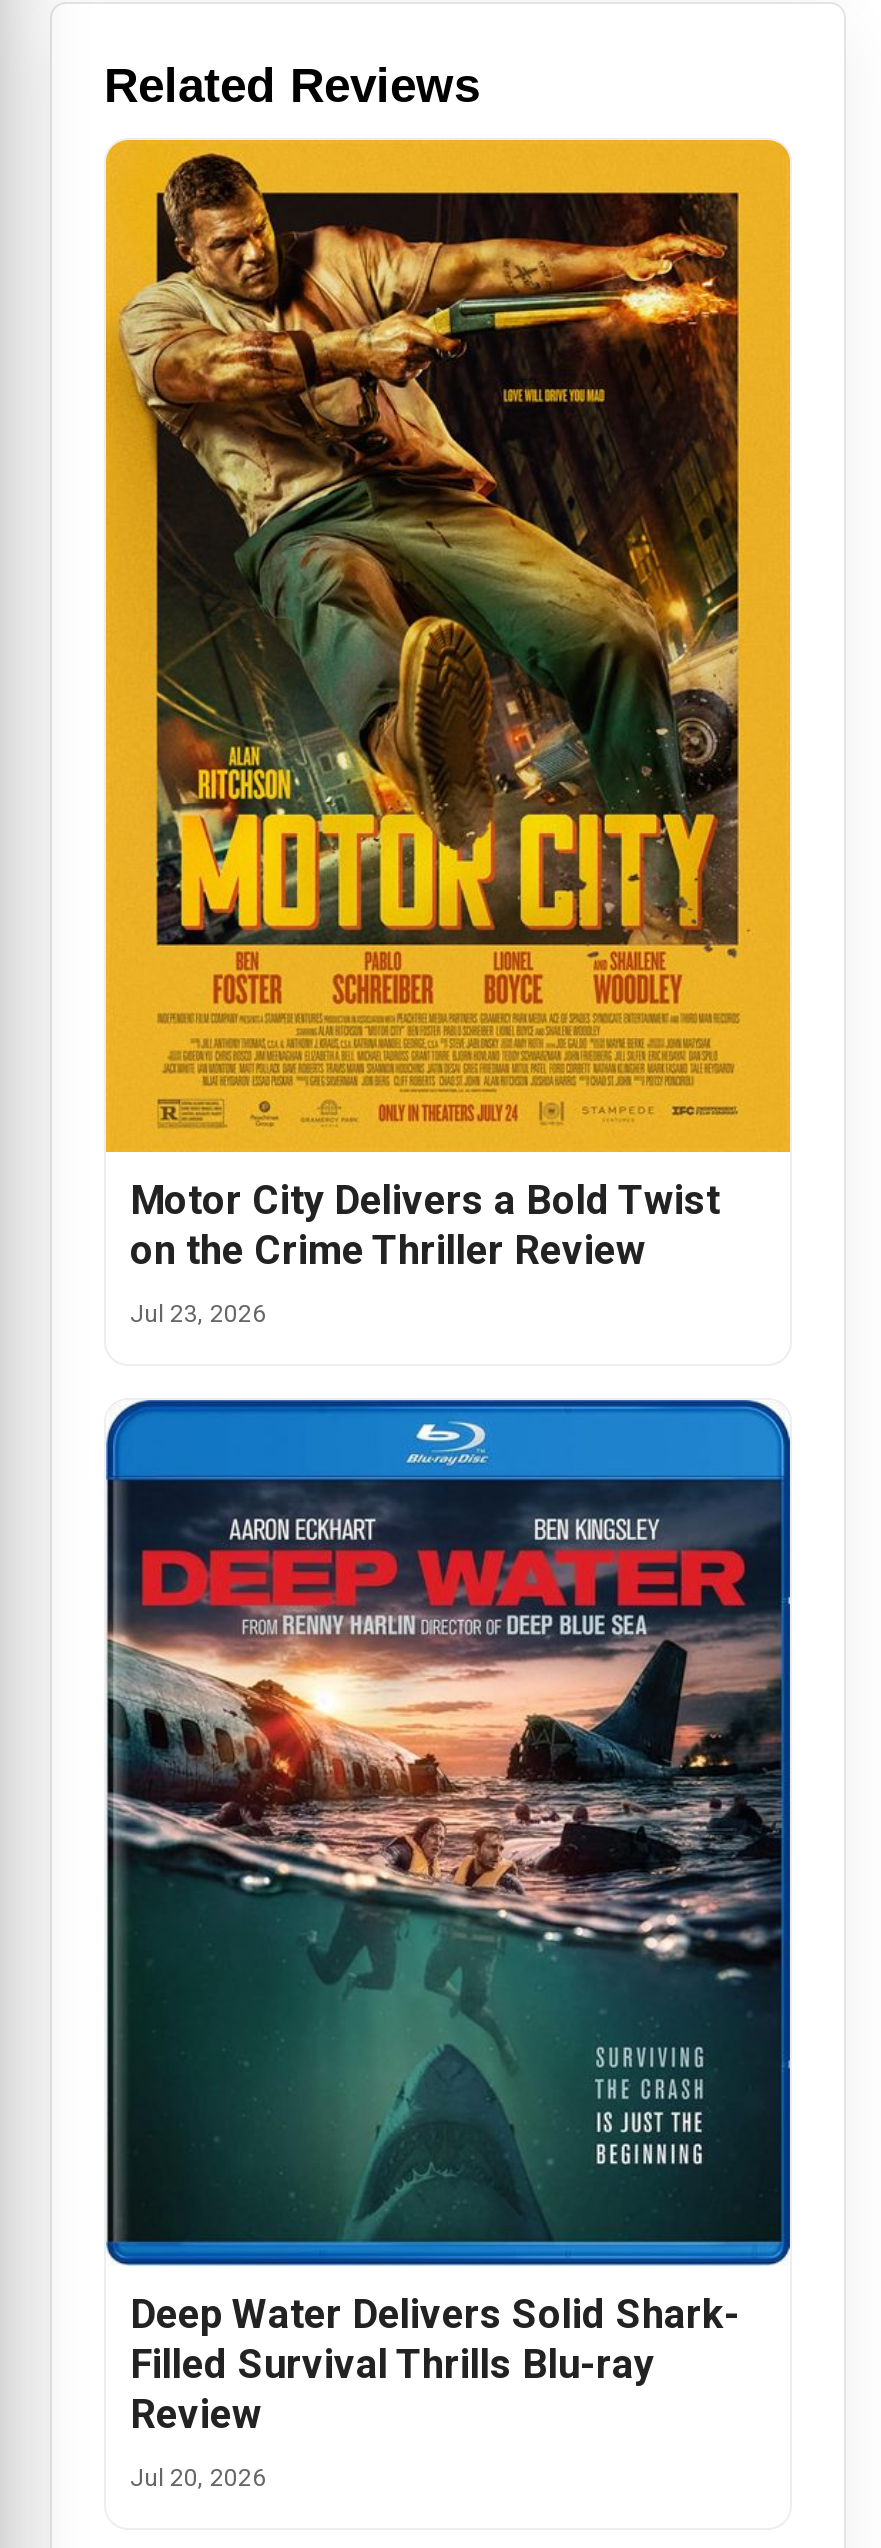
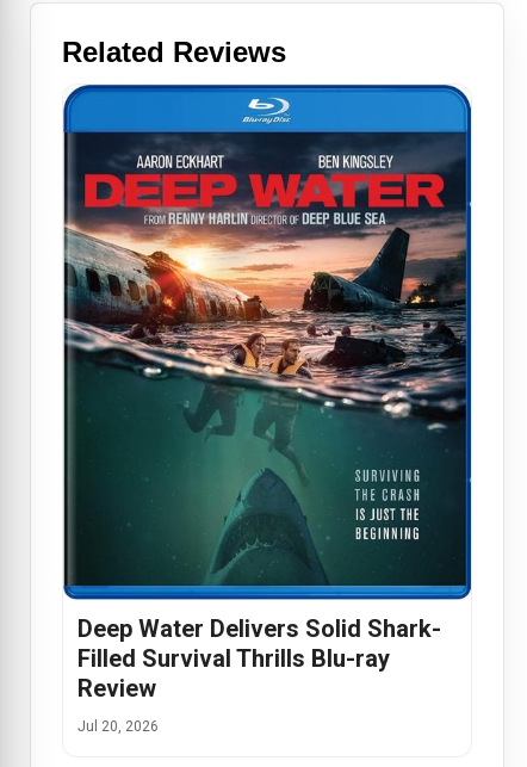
[104,138,792,1328] [image] | Motor City Delivers a Bold Twist | on the Crime Thriller Review | Jul 23, 2026 -> none

